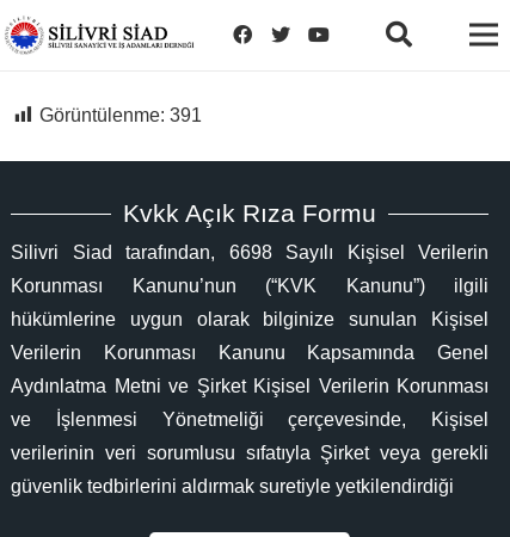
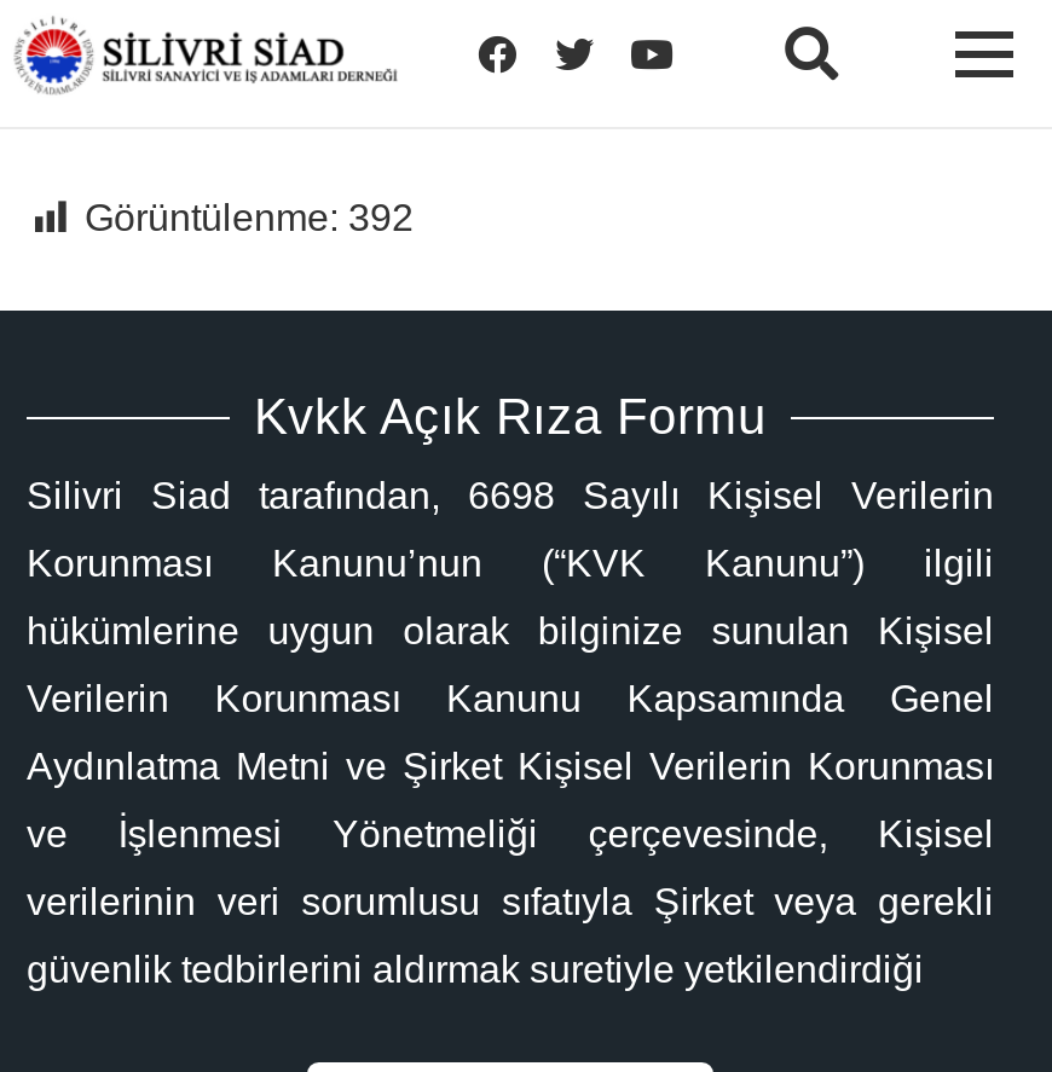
[39,105,202,125] Görüntülenme: 391 -> [85,197,414,238] Görüntülenme: 392

